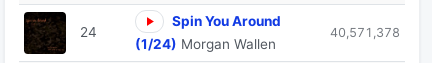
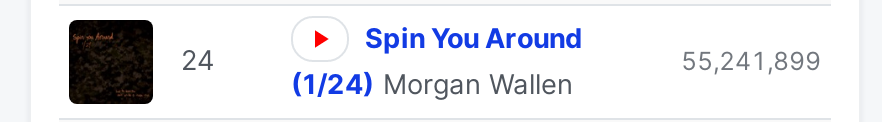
[330,25,400,40] 40,571,378 -> [681,46,821,76] 55,241,899

